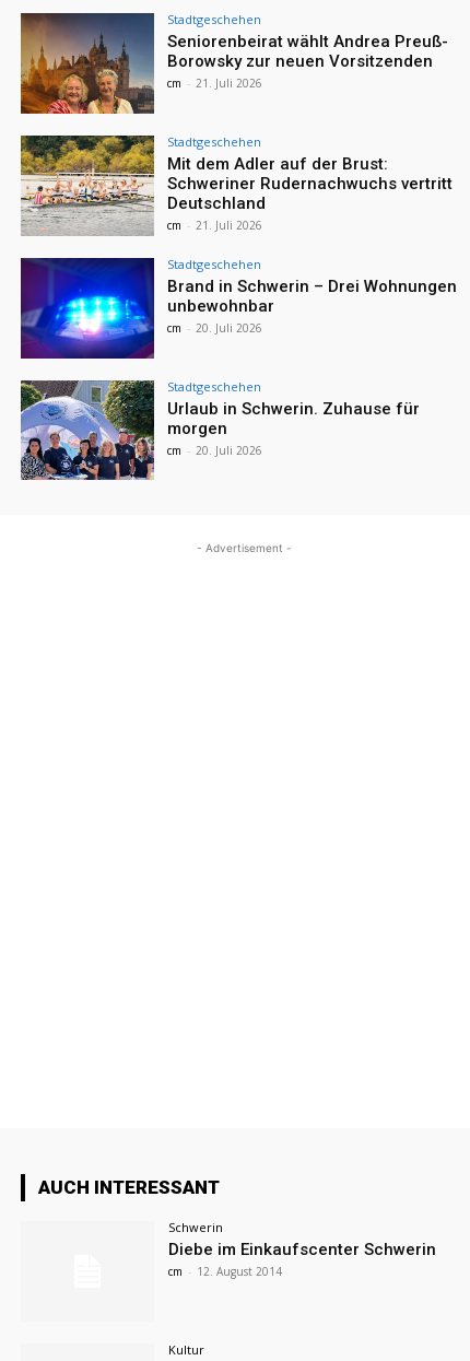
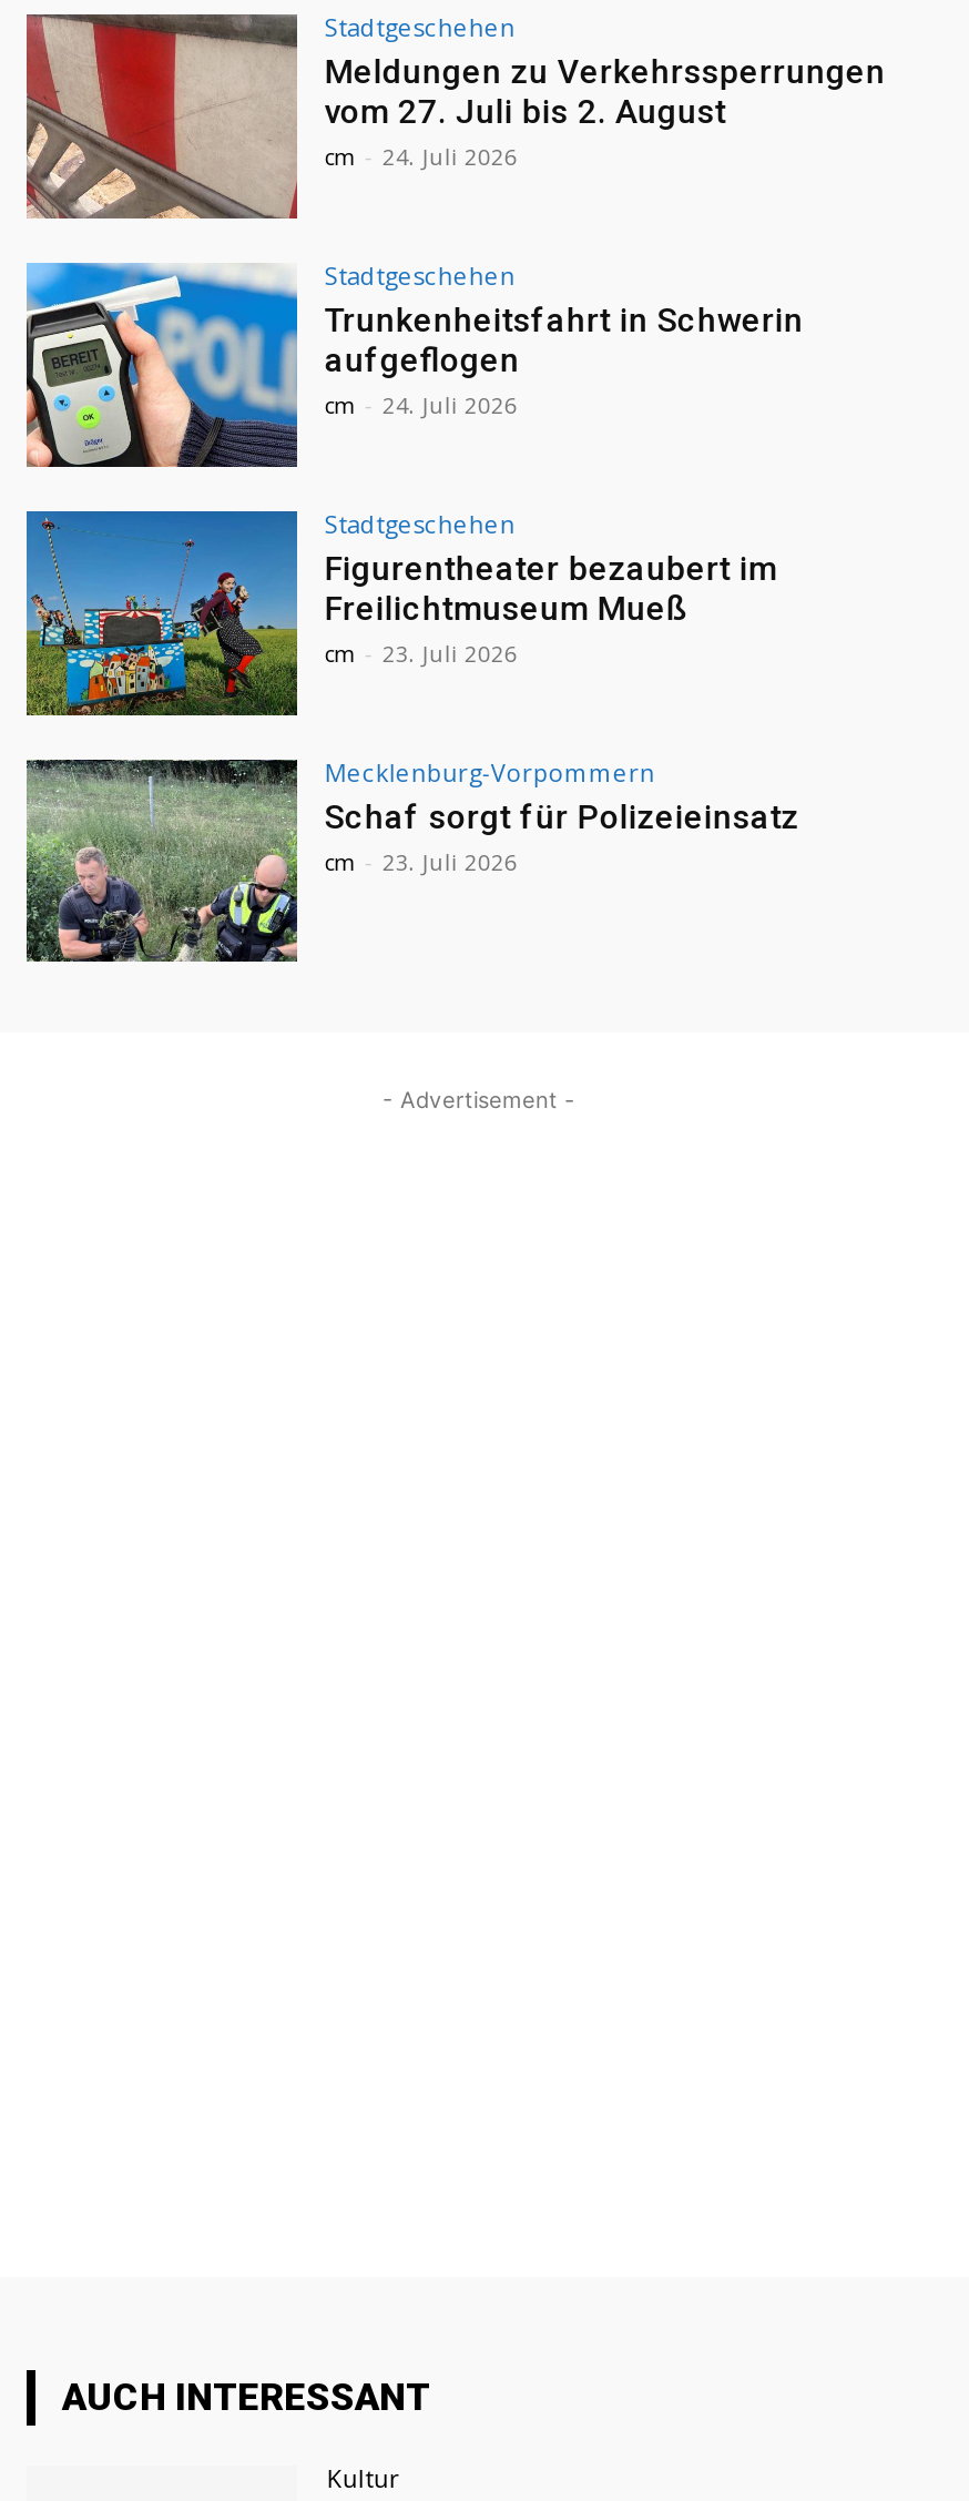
[20,13,449,115] [image] | Seniorenbeirat wählt Andrea Preuß- | Borowsky zur neuen Vorsitzenden | cm - 21. Juli 2026 -> [24,14,886,221] [image] | Meldungen zu Verkehrssperrungen | vom 27. Juli bis 2. August | cm - 24. Juli 2026
[20,134,453,236] [image] | Mit dem Adler auf der Brust: | Schweriner Rudernachwuchs vertritt | Deutschland | cm - 21. Juli 2026 -> [24,261,804,469] [image] | Trunkenheitsfahrt in Schwerin | aufgeflogen | cm - 24. Juli 2026
[20,257,457,360] [image] | Brand in Schwerin – Drei Wohnungen | unbewohnbar | cm - 20. Juli 2026 -> [24,509,777,718] [image] | Figurentheater bezaubert im | Freilichtmuseum Mueß | cm - 23. Juli 2026
[20,378,420,481] [image] | Stadtgeschehen | Urlaub in Schwerin. Zuhause für | morgen | cm - 20. Juli 2026 -> [24,754,799,964] [image] | Mecklenburg-Vorpommern | Schaf sorgt für Polizeieinsatz | cm - 23. Juli 2026
[169,1219,437,1279] Schwerin | Diebe im Einkaufscenter Schwerin | cm - 12. August 2014 -> none

